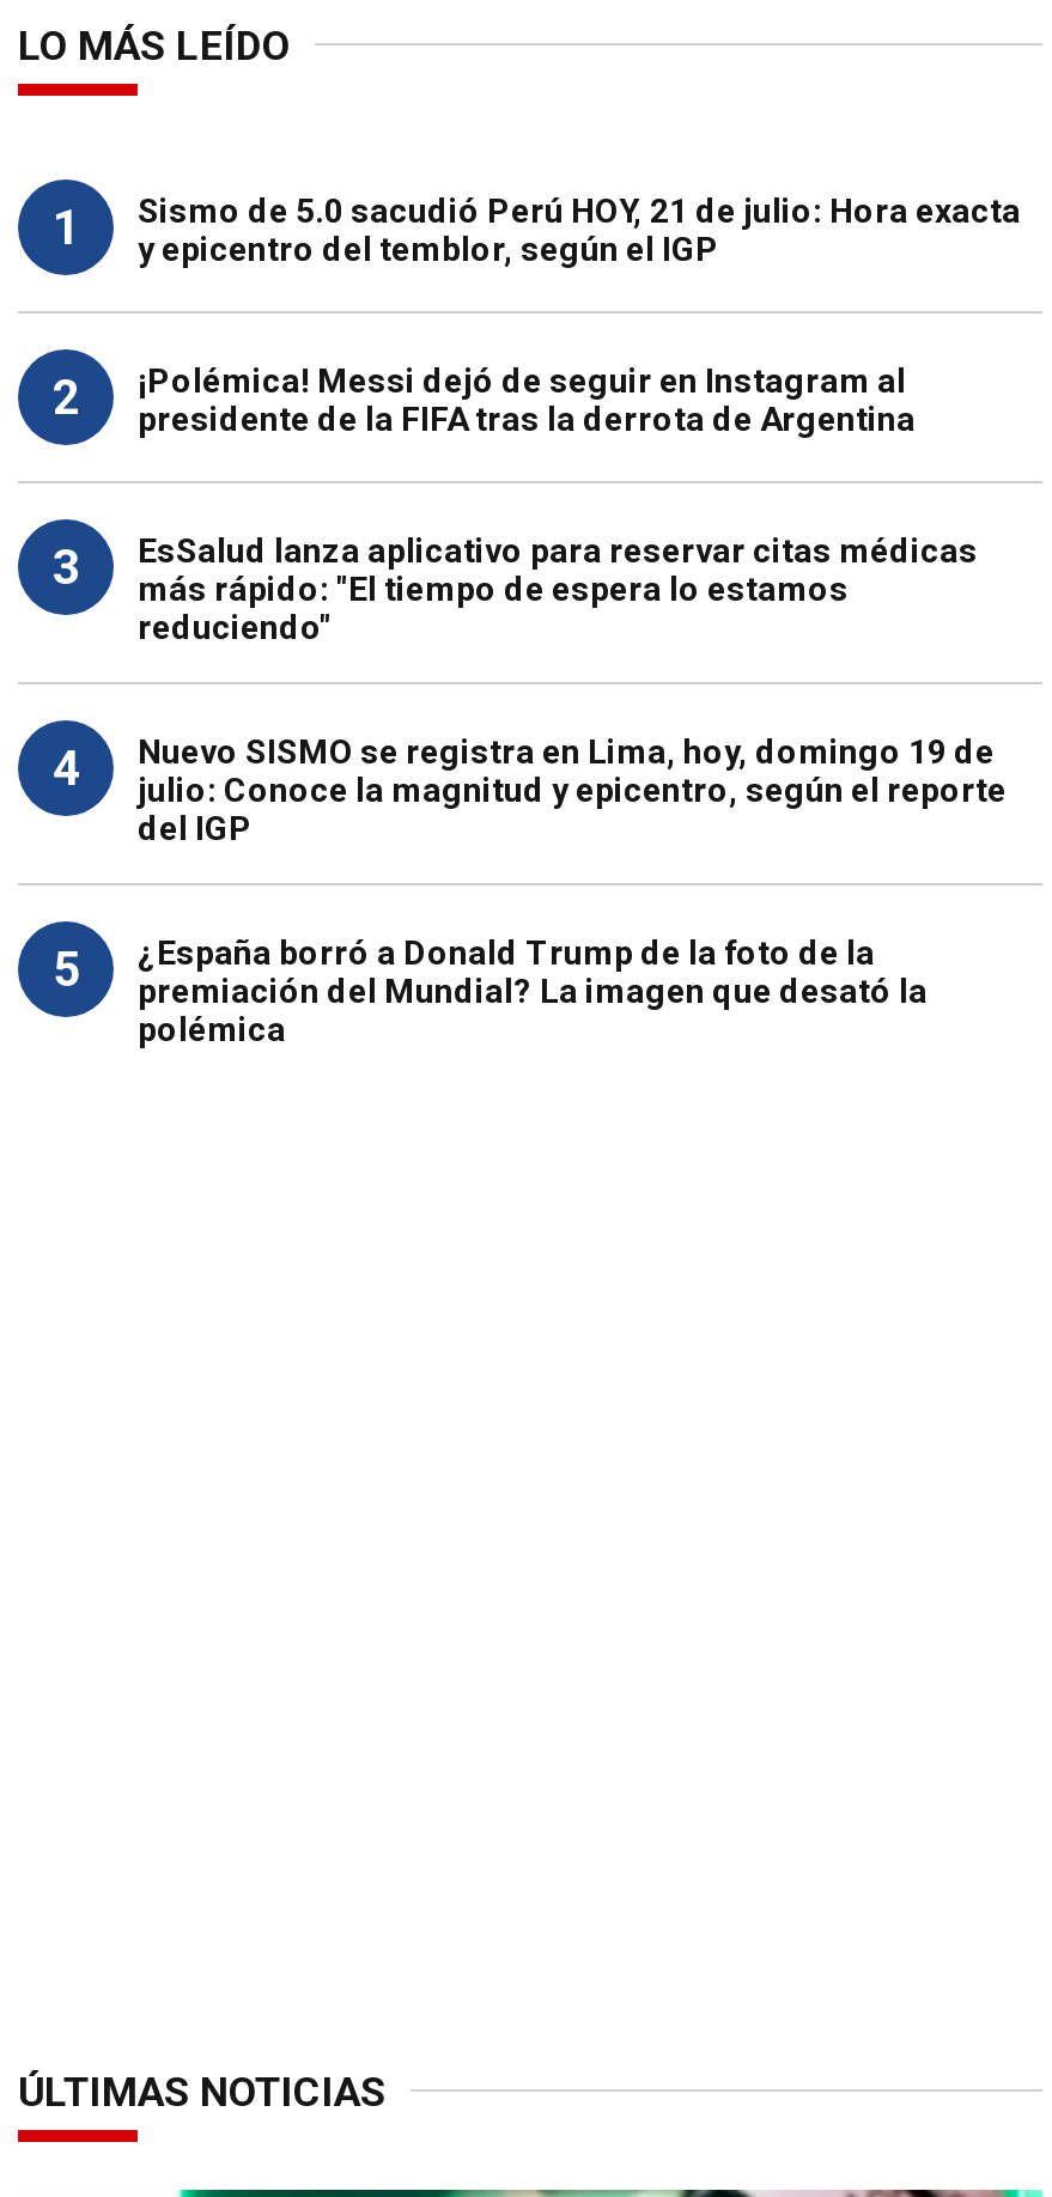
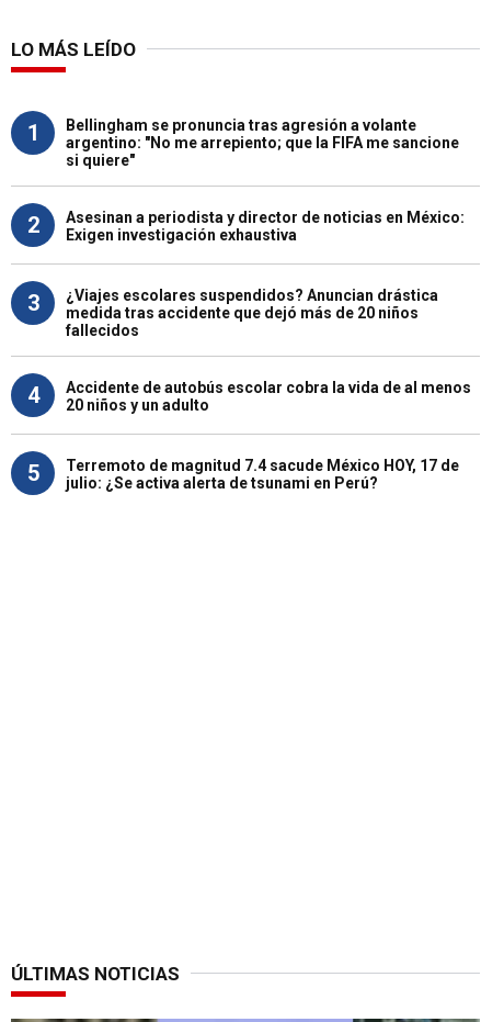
[138,192,1021,269] Sismo de 5.0 sacudió Perú HOY, 21 de julio: Hora exacta | y epicentro del temblor, según el IGP -> [66,117,459,169] Bellingham se pronuncia tras agresión a volante | argentino: "No me arrepiento; que la FIFA me sancione | si quiere"
[138,362,916,439] ¡Polémica! Messi dejó de seguir en Instagram al | presidente de la FIFA tras la derrota de Argentina -> [66,209,465,244] Asesinan a periodista y director de noticias en México: | Exigen investigación exhaustiva
[138,532,978,647] EsSalud lanza aplicativo para reservar citas médicas | más rápido: "El tiempo de espera lo estamos | reduciendo" -> [66,287,438,340] ¿Viajes escolares suspendidos? Anuncian drástica | medida tras accidente que dejó más de 20 niños | fallecidos
[138,733,1007,848] Nuevo SISMO se registra en Lima, hoy, domingo 19 de | julio: Conoce la magnitud y epicentro, según el reporte | del IGP -> [66,379,471,414] Accidente de autobús escolar cobra la vida de al menos | 20 niños y un adulto
[138,934,928,1049] ¿España borró a Donald Trump de la foto de la | premiación del Mundial? La imagen que desató la | polémica -> [66,457,459,492] Terremoto de magnitud 7.4 sacude México HOY, 17 de | julio: ¿Se activa alerta de tsunami en Perú?

